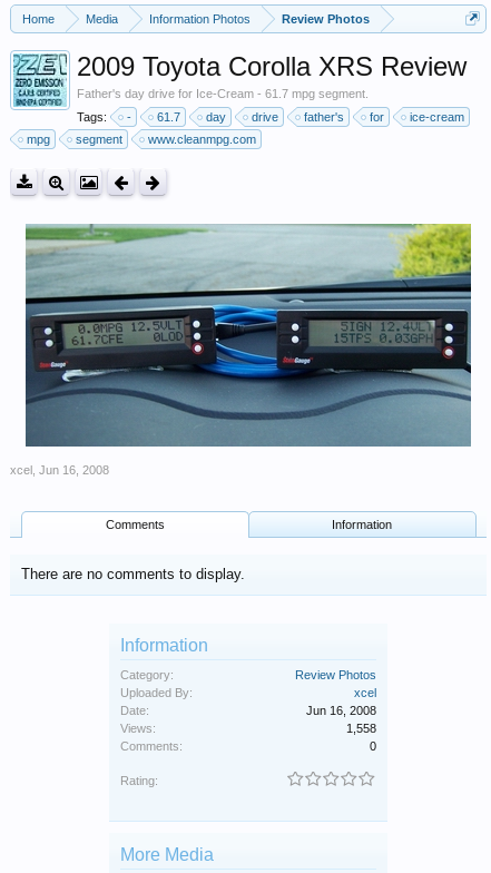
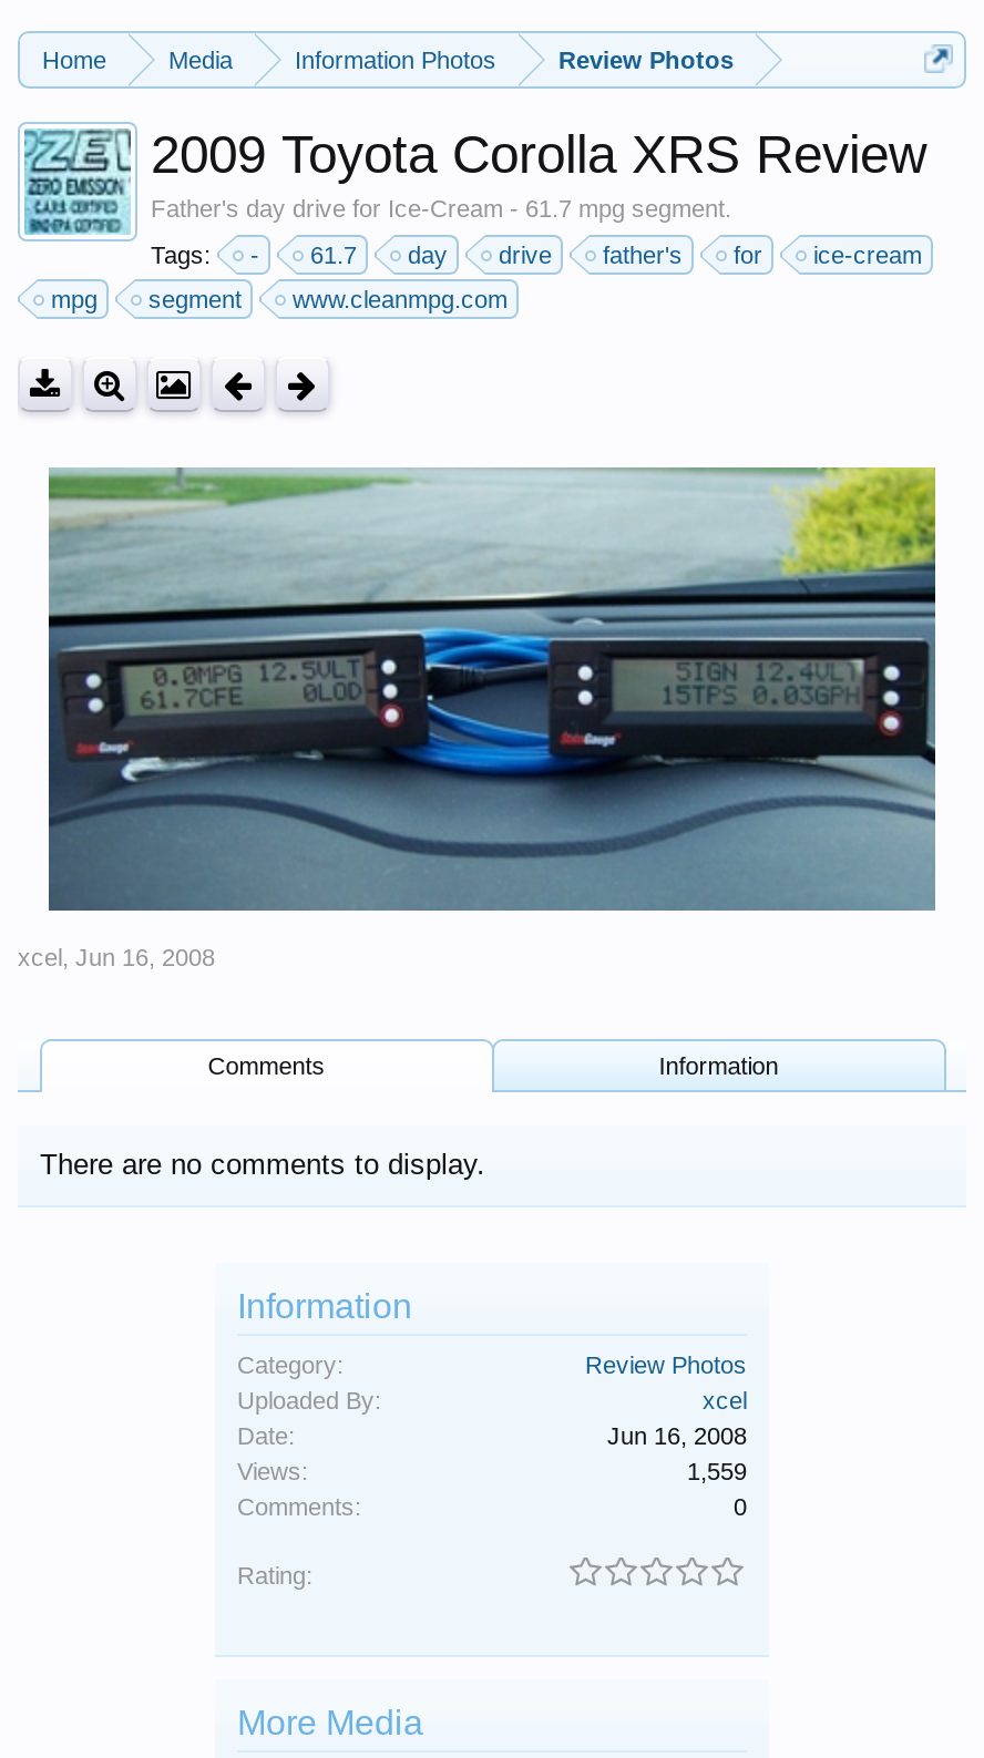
[346,722,376,735] 1,558 -> [687,1458,747,1484] 1,559

